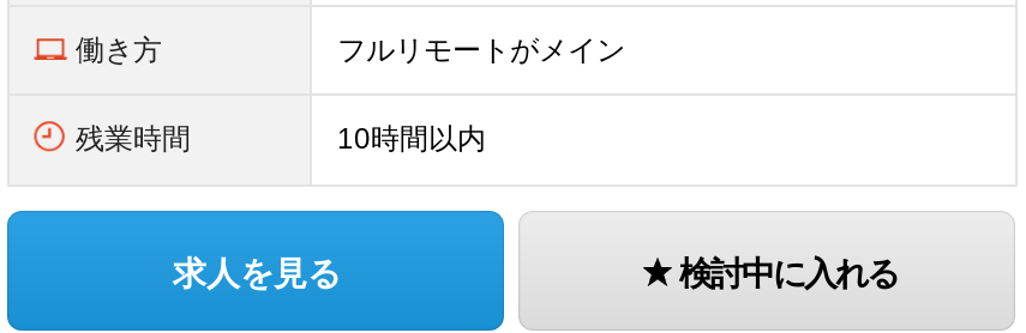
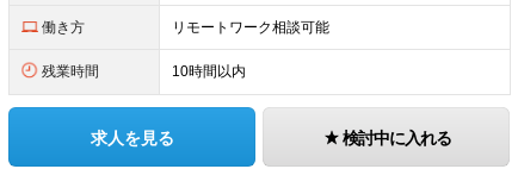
[337,34,625,67] フルリモートがメイン -> [172,19,330,36] リモートワーク相談可能

